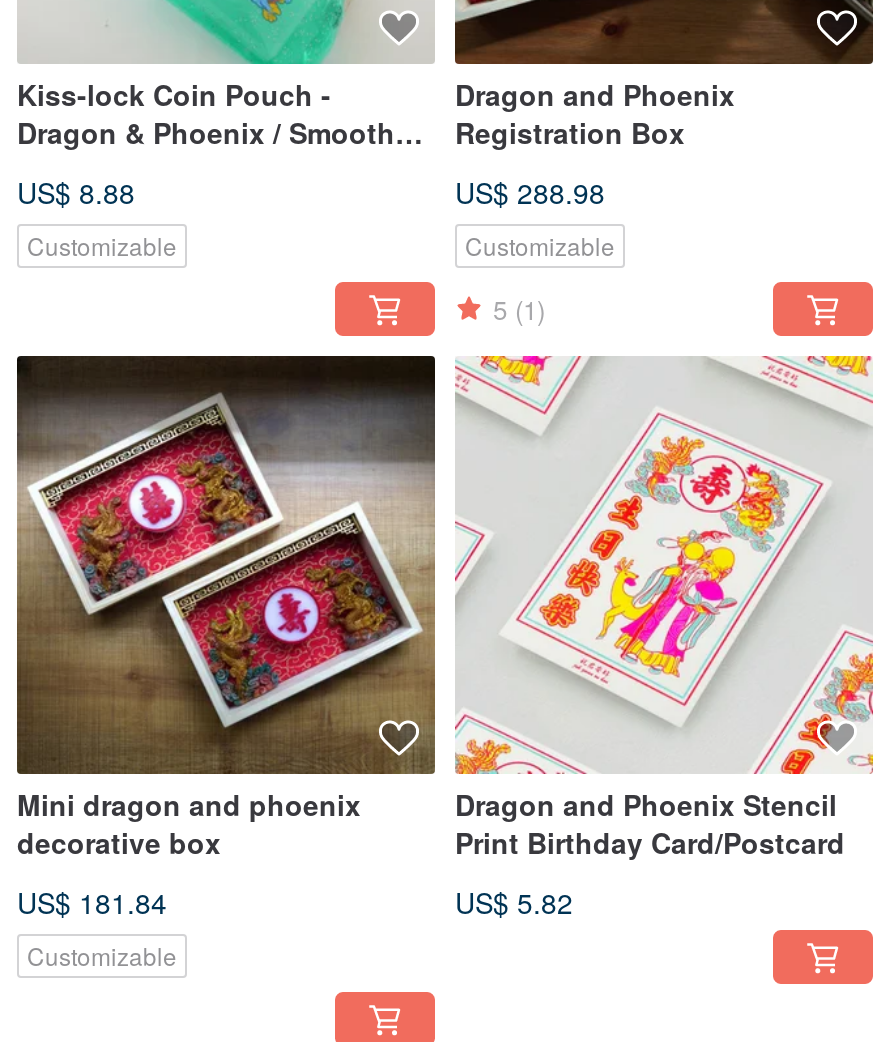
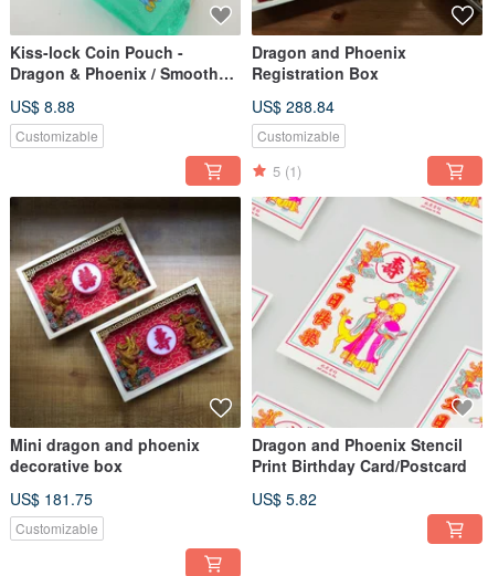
[455,172,605,212] US$ 288.98 -> [252,95,335,117] US$ 288.84
[17,882,167,922] US$ 181.84 -> [10,488,93,510] US$ 181.75

